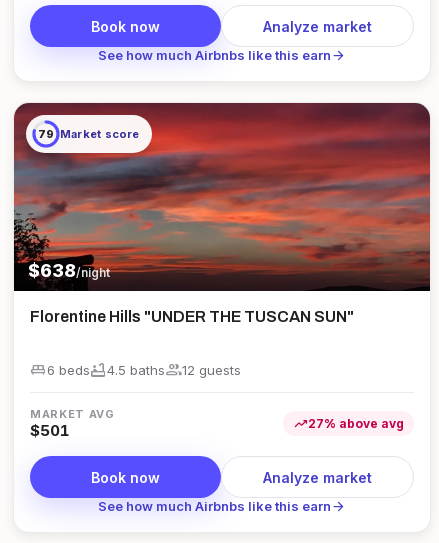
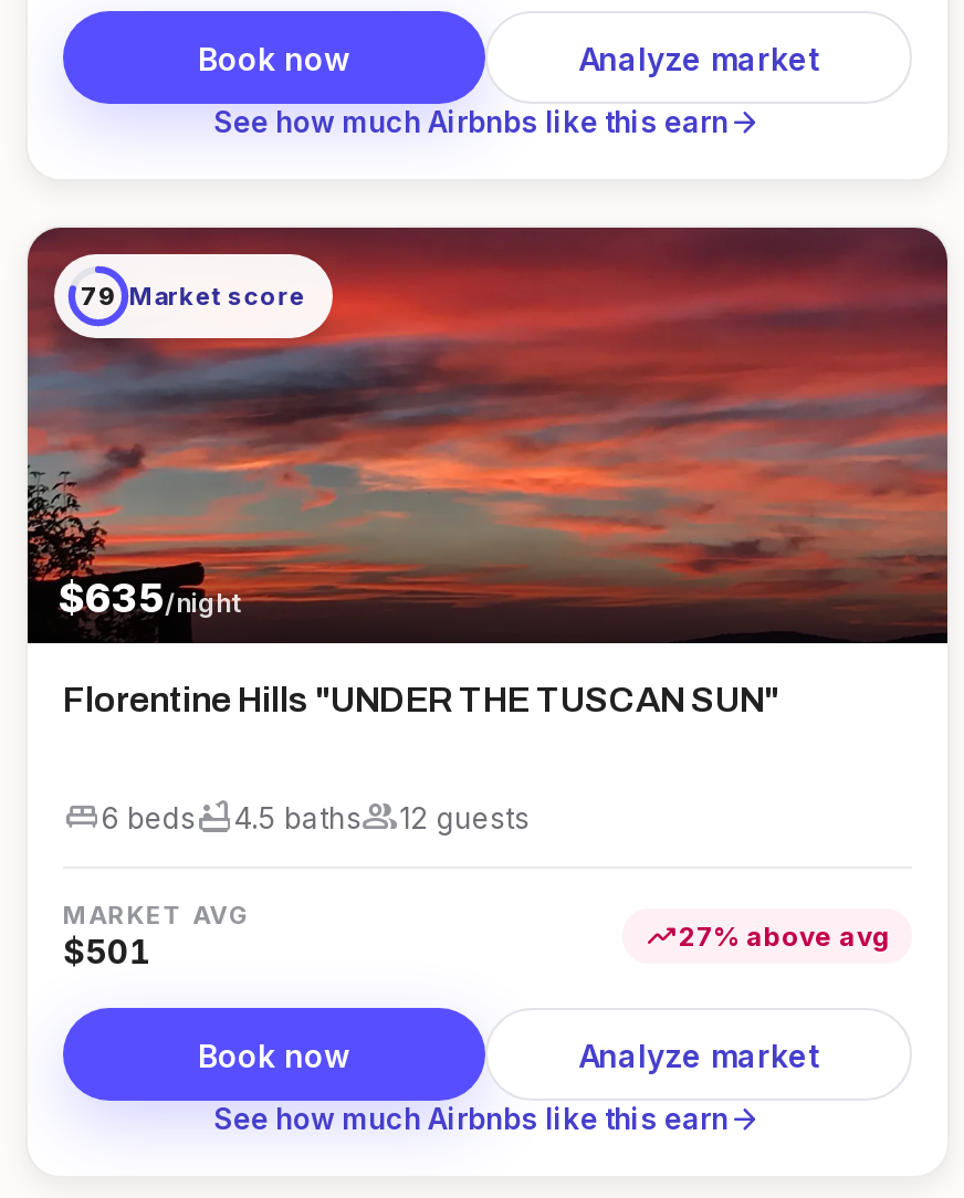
[28,260,110,281] $638/night -> [59,575,240,621] $635/night

